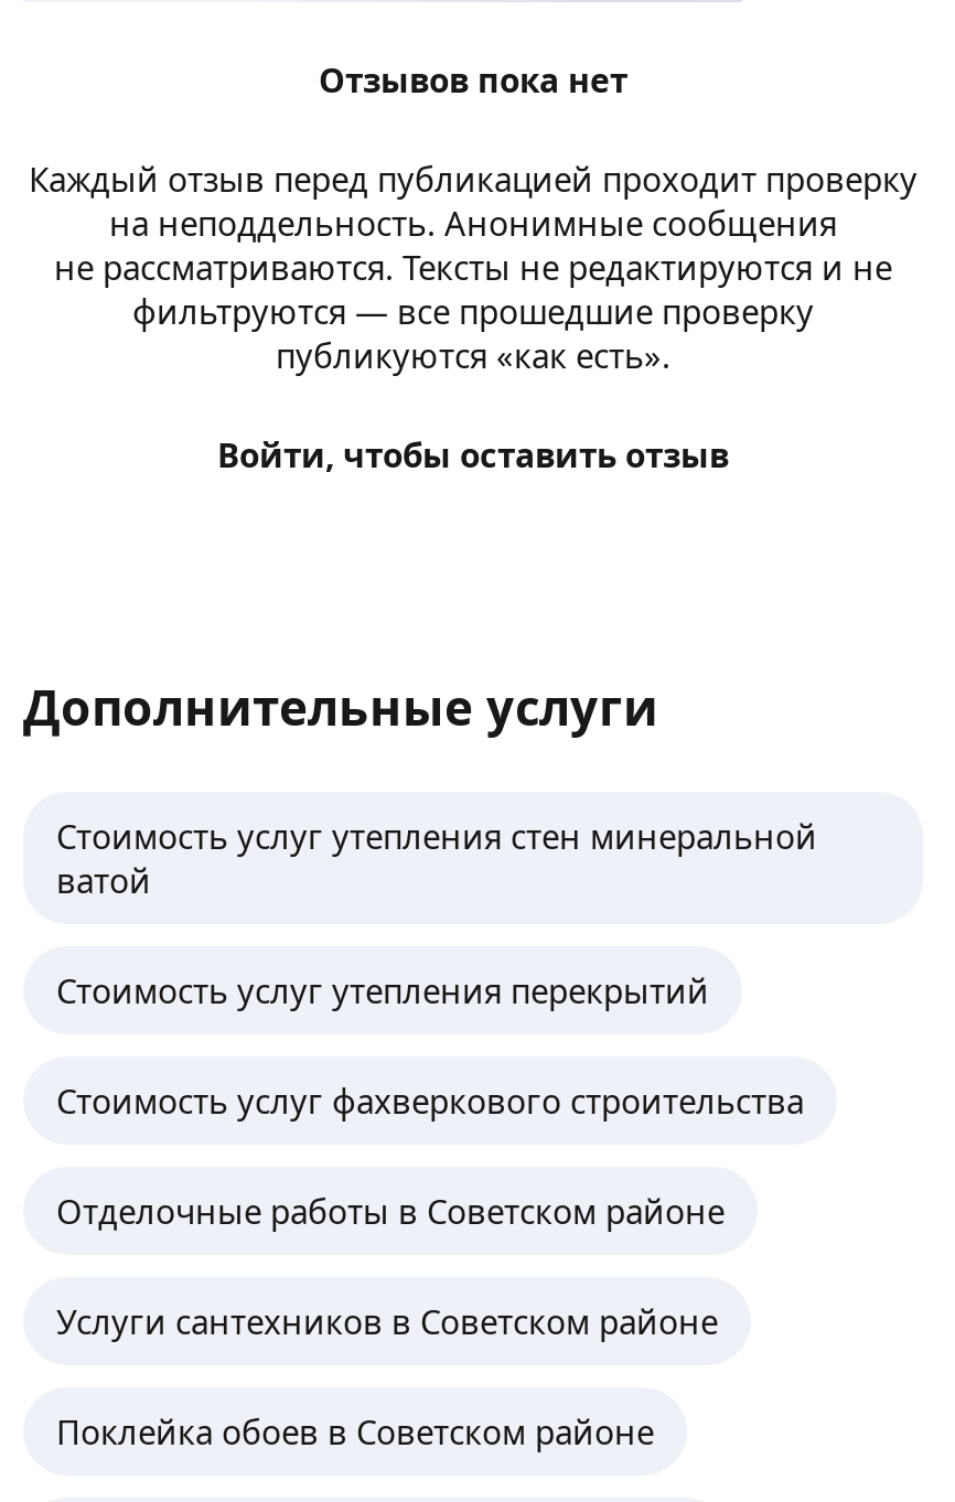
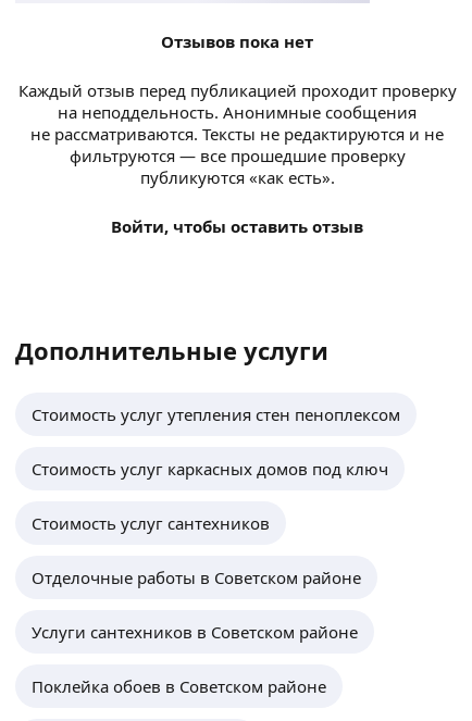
[56,813,817,901] Стоимость услуг утепления стен минеральной | ватой -> [32,403,400,425] Стоимость услуг утепления стен пеноплексом
[56,967,709,1011] Стоимость услуг утепления перекрытий -> [32,457,388,479] Стоимость услуг каркасных домов под ключ
[56,1077,804,1122] Стоимость услуг фахверкового строительства -> [32,512,270,533] Стоимость услуг сантехников

